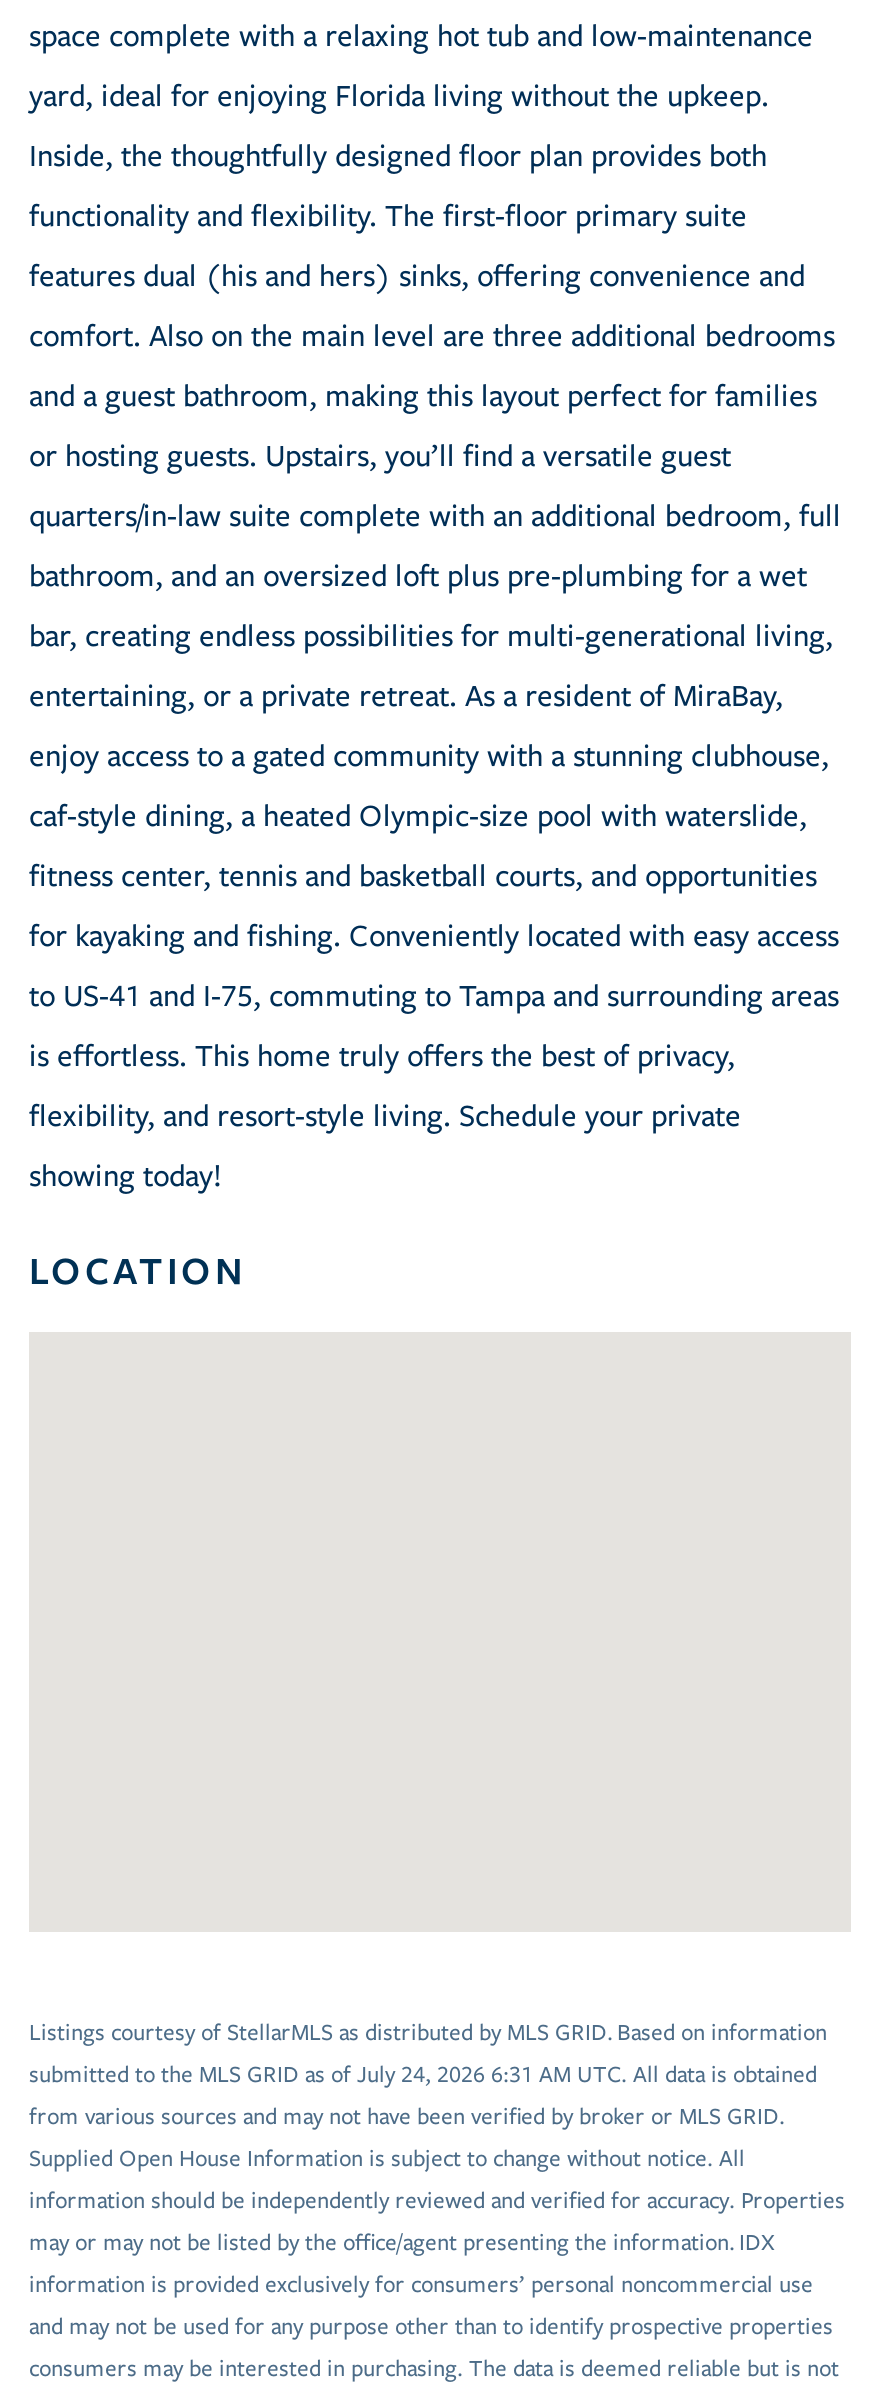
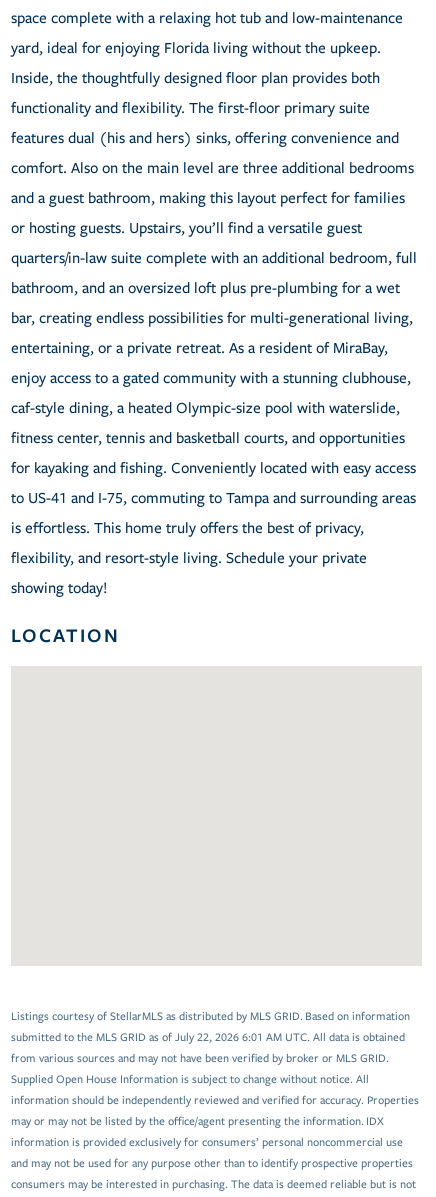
[29,2062,817,2088] submitted to the MLS GRID as of July 24, 2026 6:31 AM UTC. All data is obtained -> [11,1031,405,1044] submitted to the MLS GRID as of July 22, 2026 6:01 AM UTC. All data is obtained

